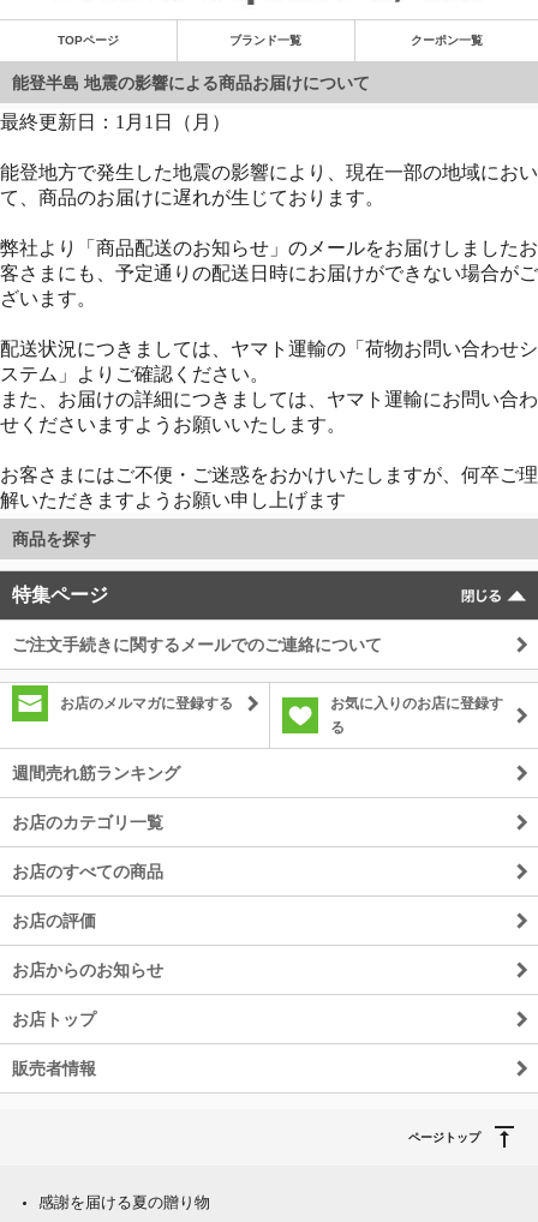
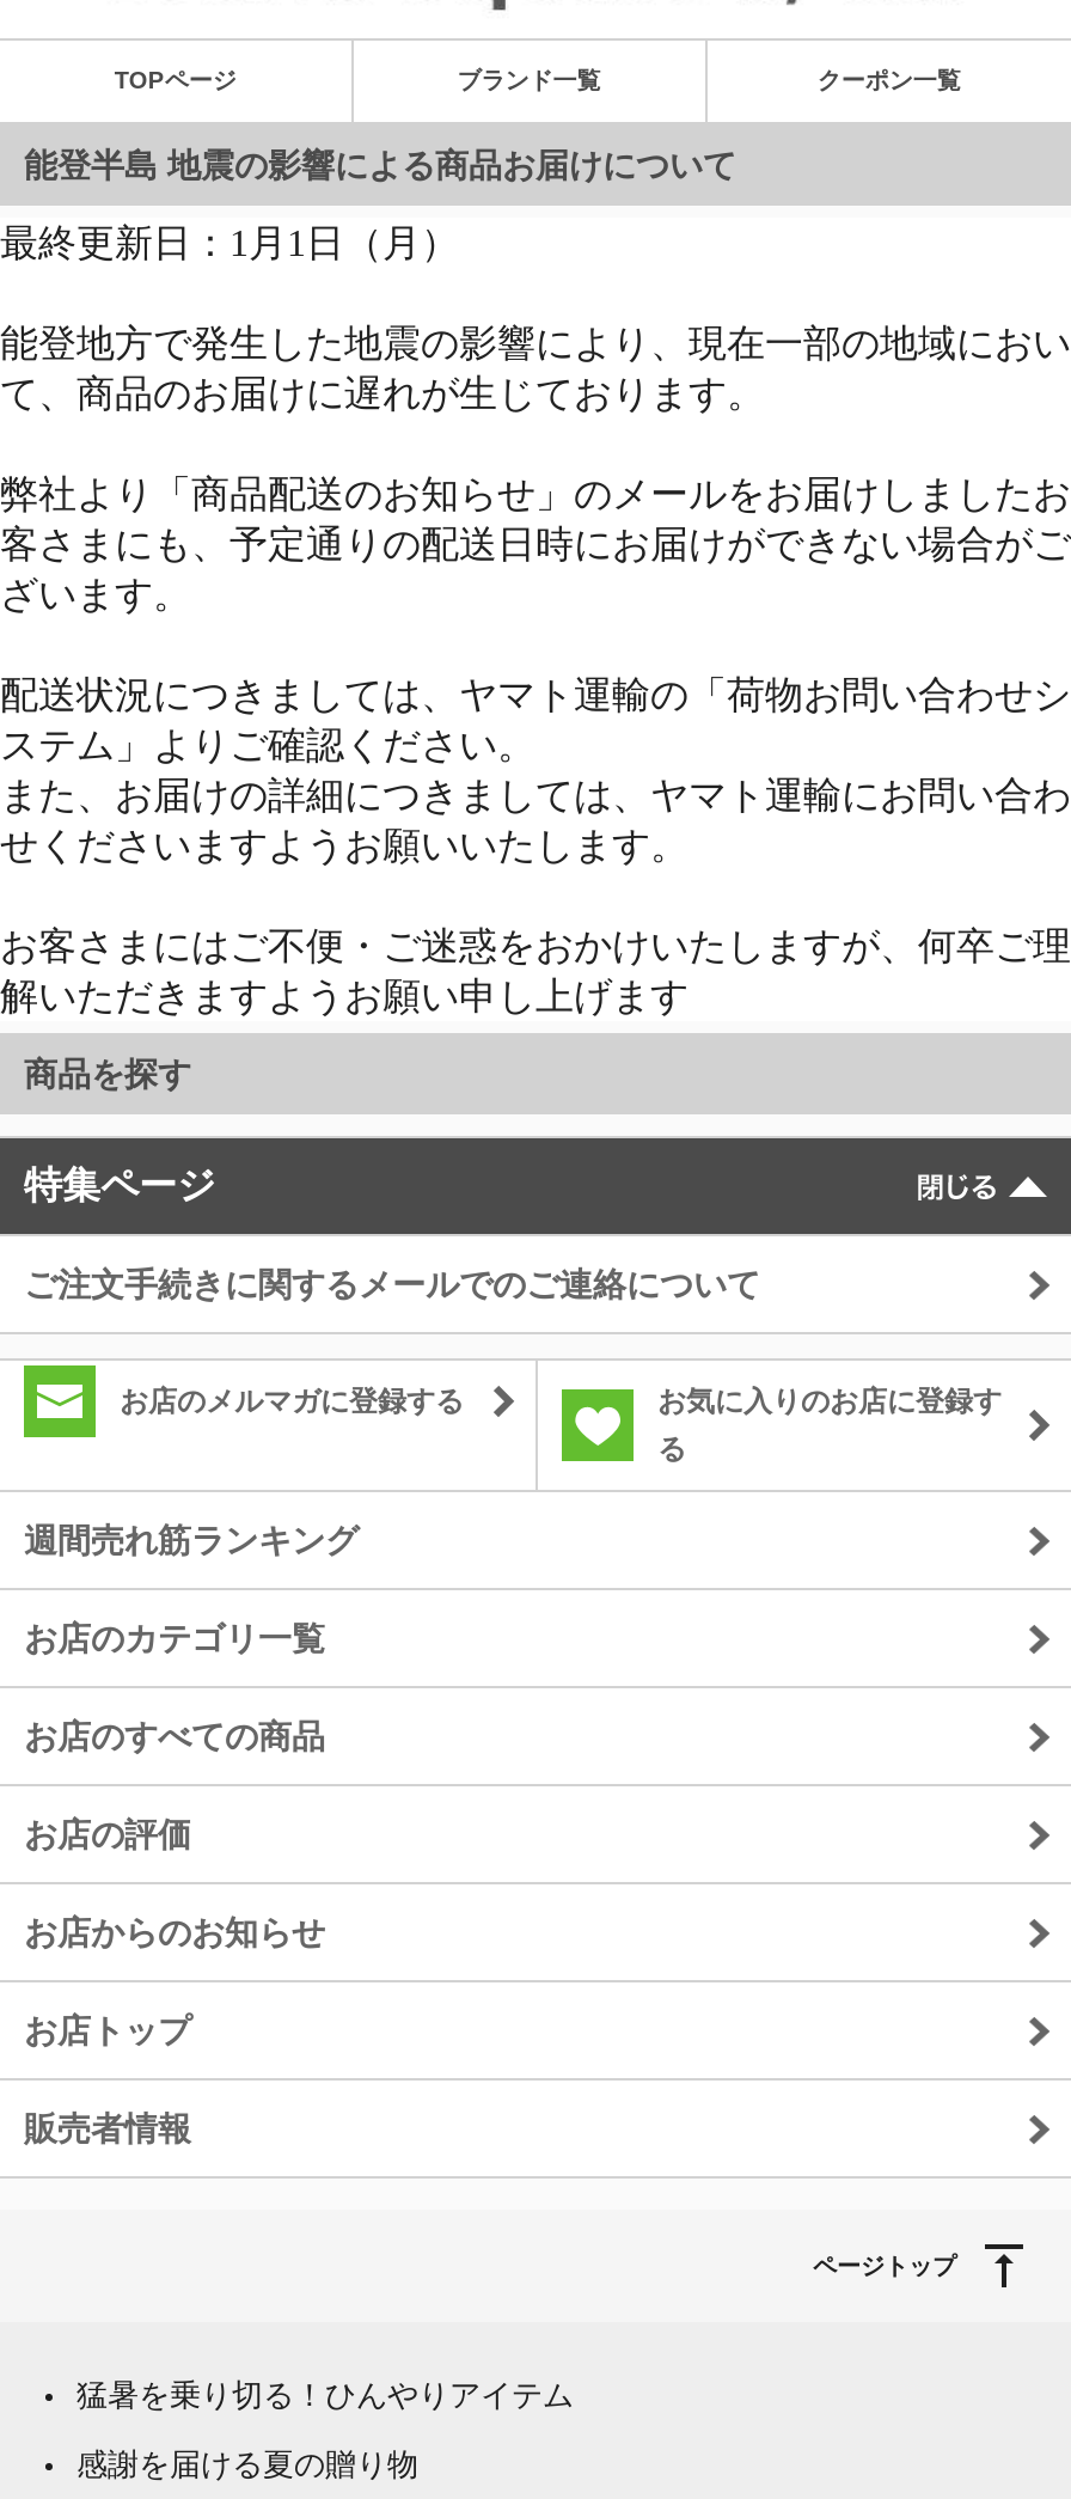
none -> [76,2378,574,2413] 猛暑を乗り切る！ひんやりアイテム

